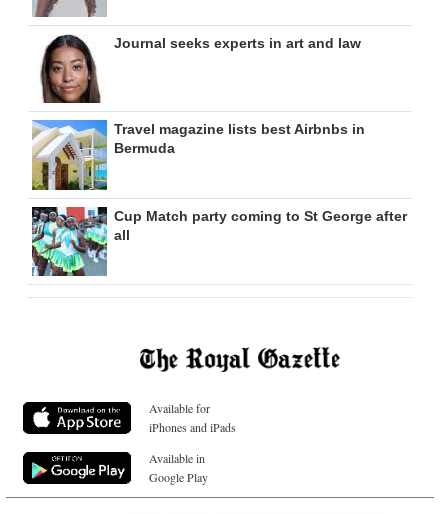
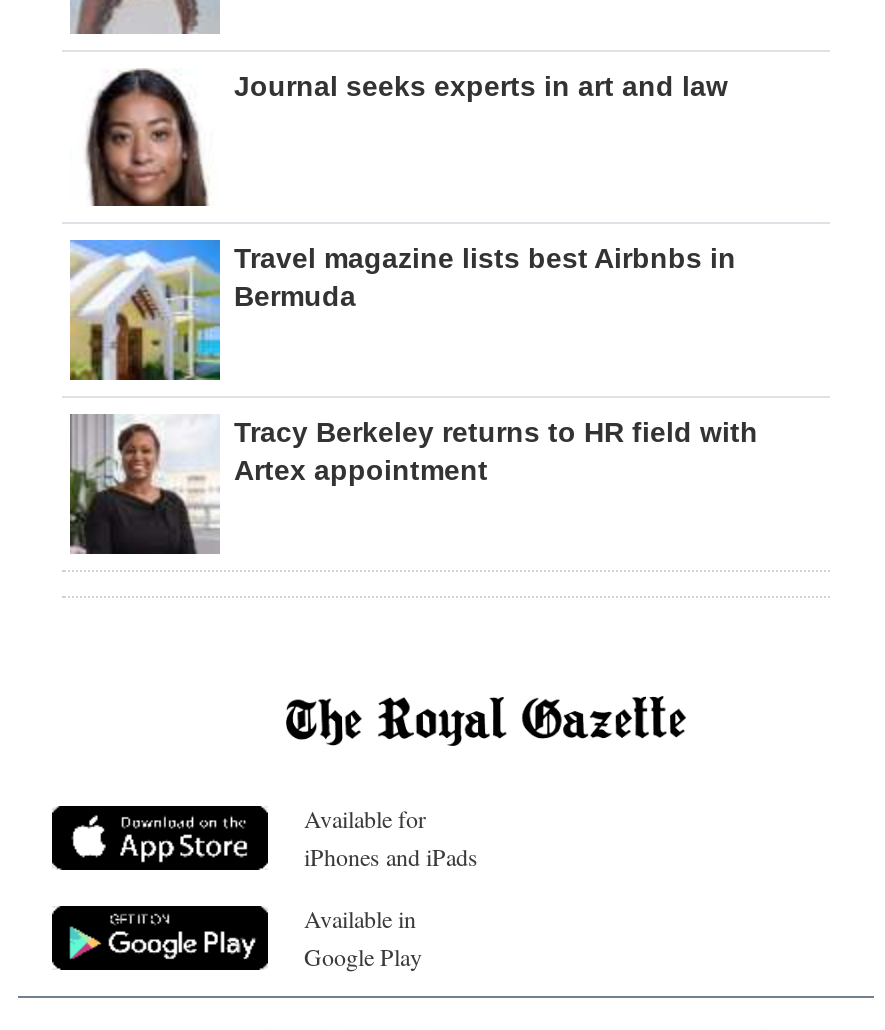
[31,206,407,277] [image] | Cup Match party coming to St George after | all -> [68,414,758,556] [image] | Tracy Berkeley returns to HR field with | Artex appointment

